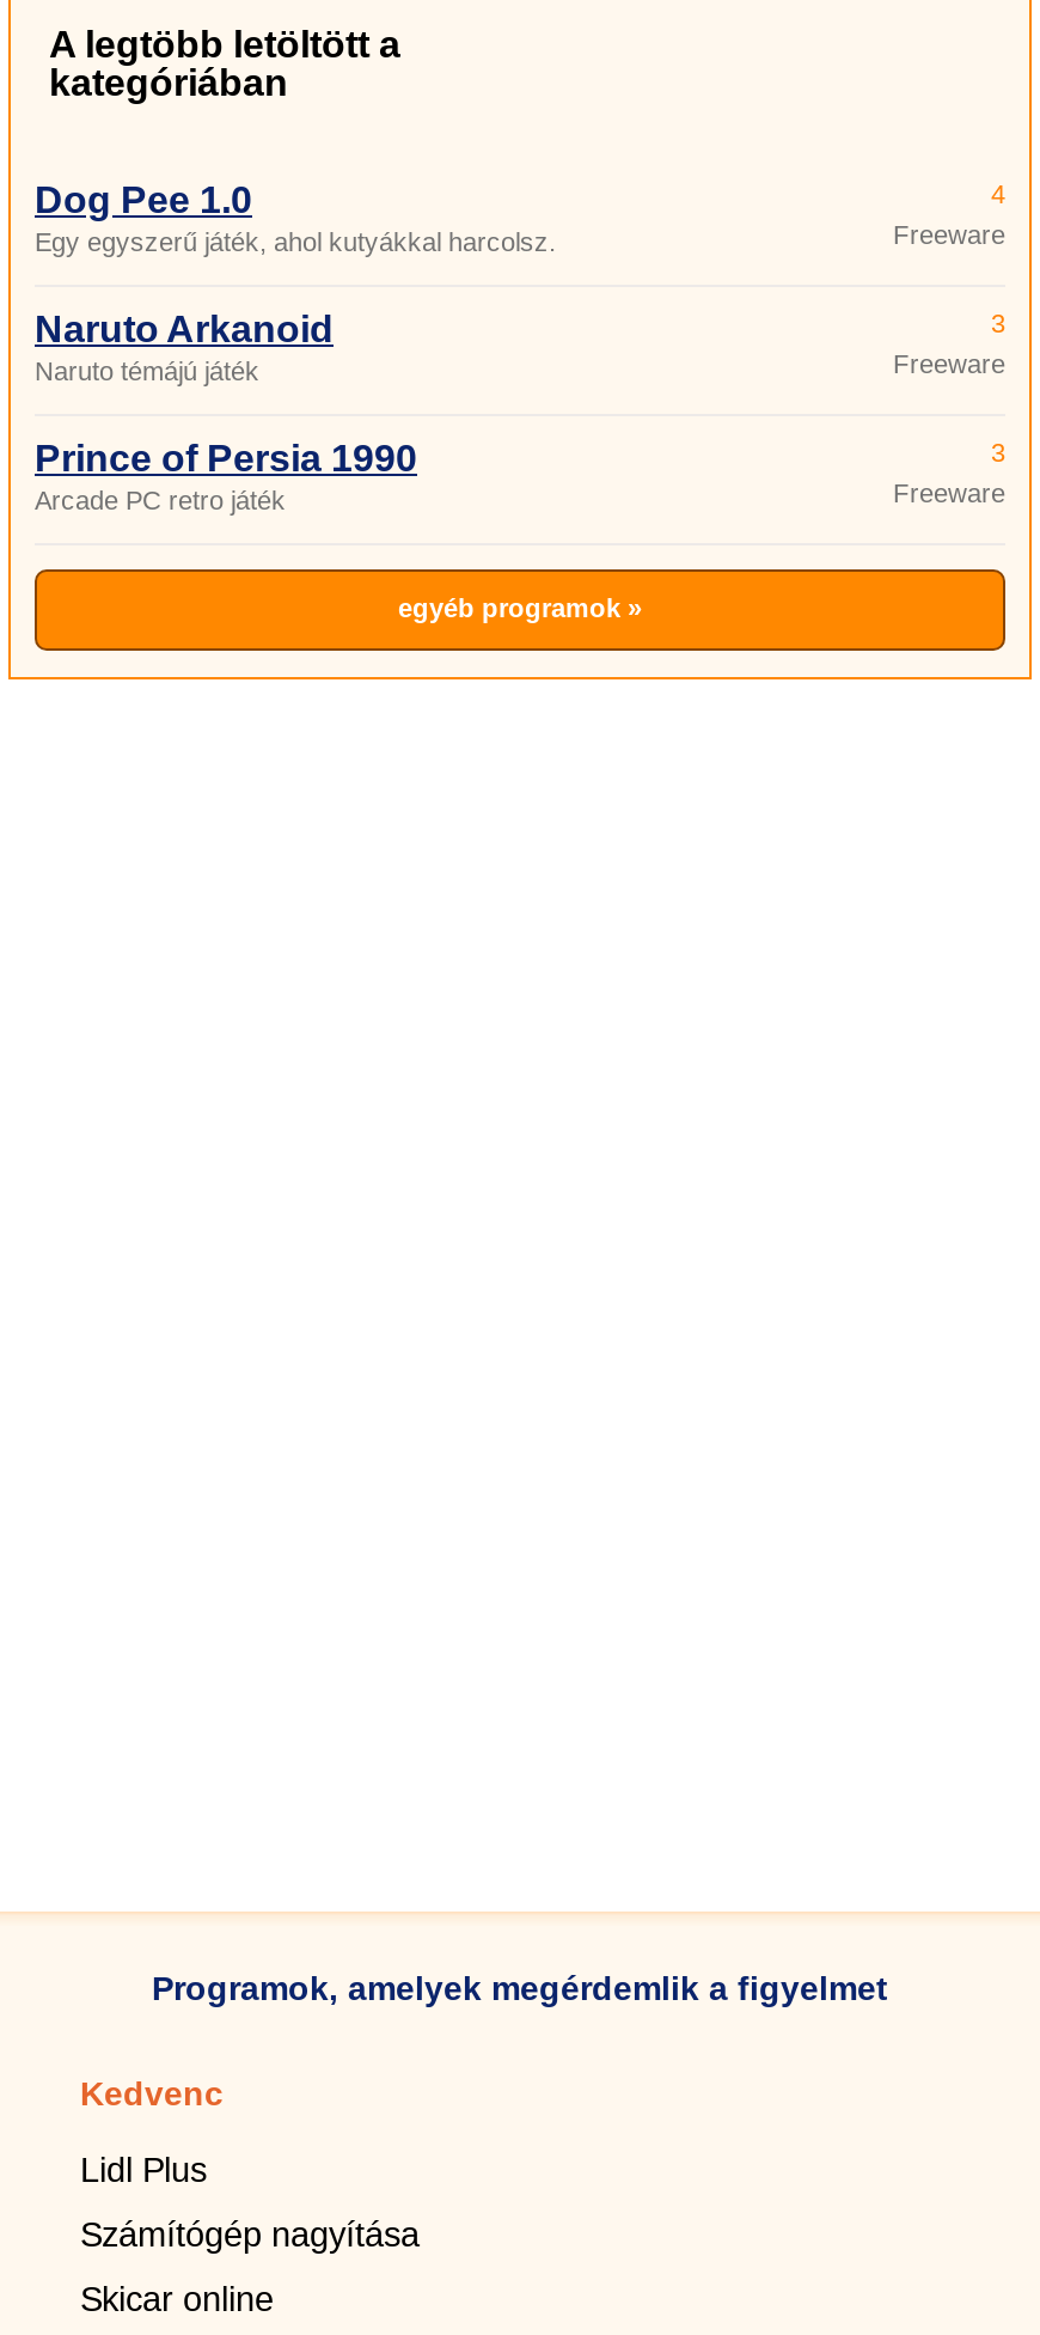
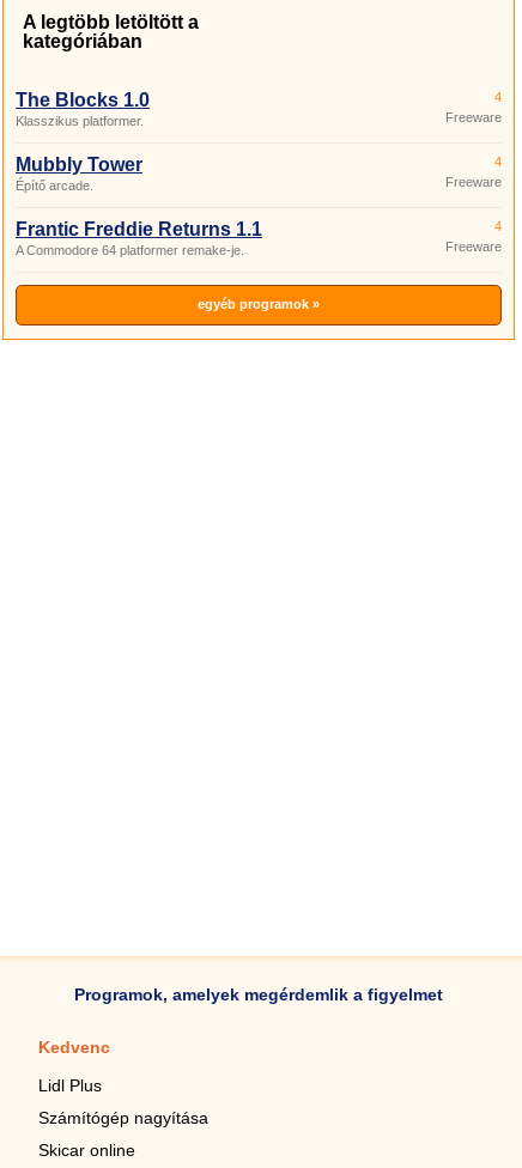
[35,179,556,256] Dog Pee 1.0 | Egy egyszerű játék, ahol kutyákkal harcolsz. -> [16,90,150,128] The Blocks 1.0 | Klasszikus platformer.
[35,309,334,385] Naruto Arkanoid | Naruto témájú játék -> [16,154,142,193] Mubbly Tower | Építő arcade.
[991,309,1005,337] 3 -> [494,154,502,169] 4
[35,438,417,514] Prince of Persia 1990 | Arcade PC retro játék -> [16,219,262,257] Frantic Freddie Returns 1.1 | A Commodore 64 platformer remake-je.
[991,438,1005,467] 3 -> [494,219,502,233] 4

